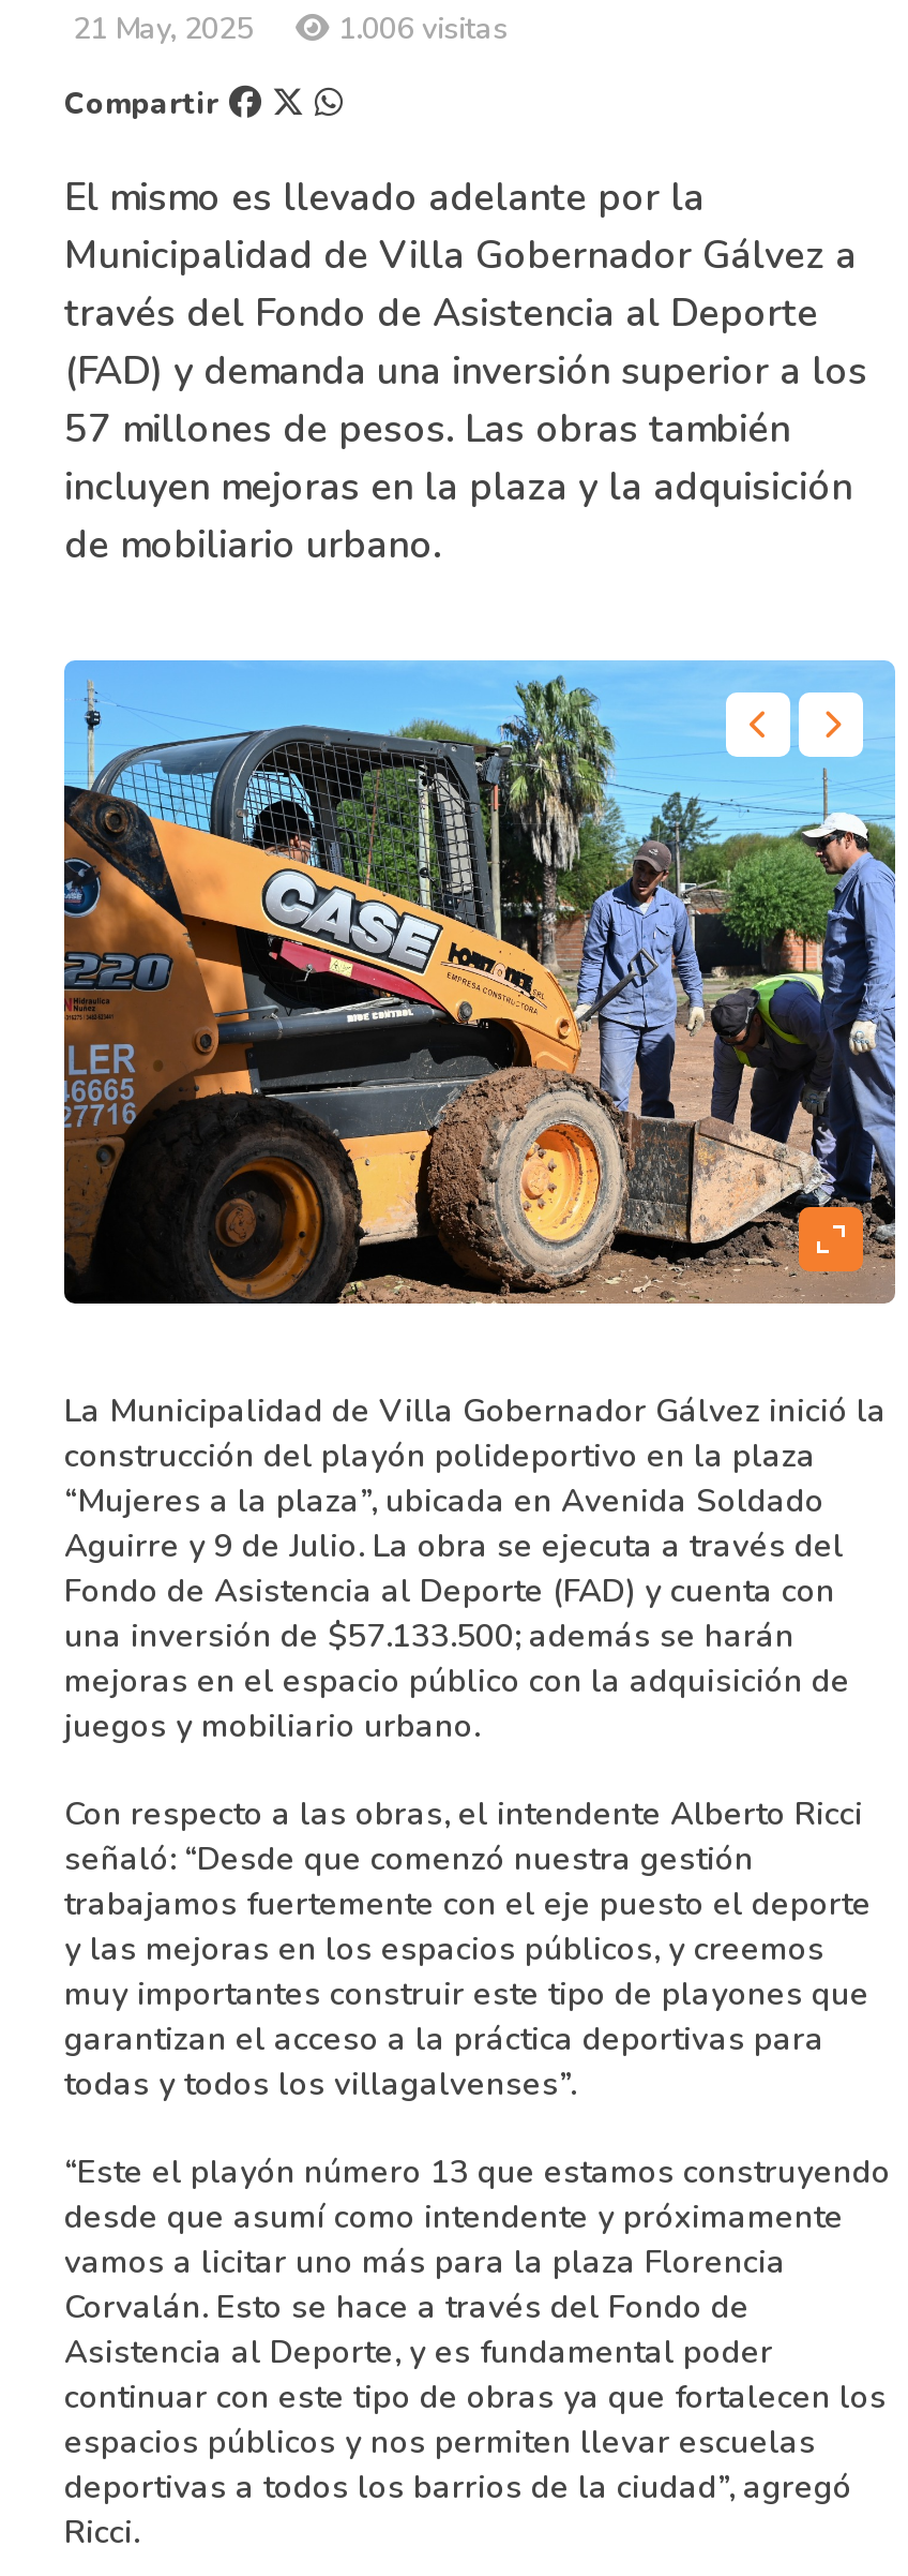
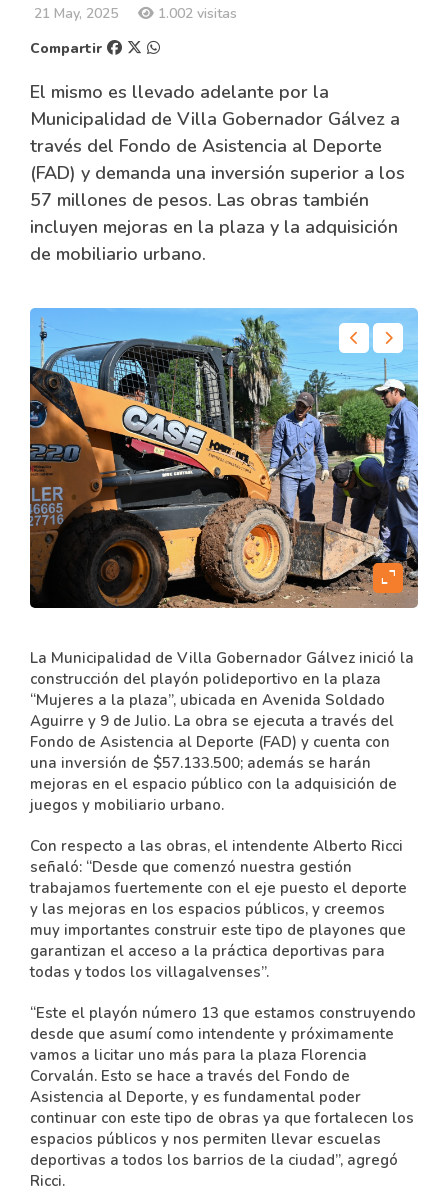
[64,9,508,49] 21 May, 2025 1.006 visitas -> [30,4,237,23] 21 May, 2025 1.002 visitas

